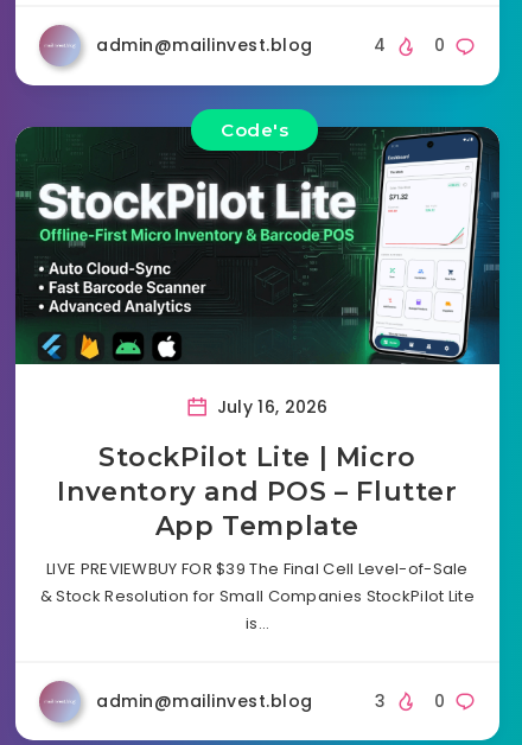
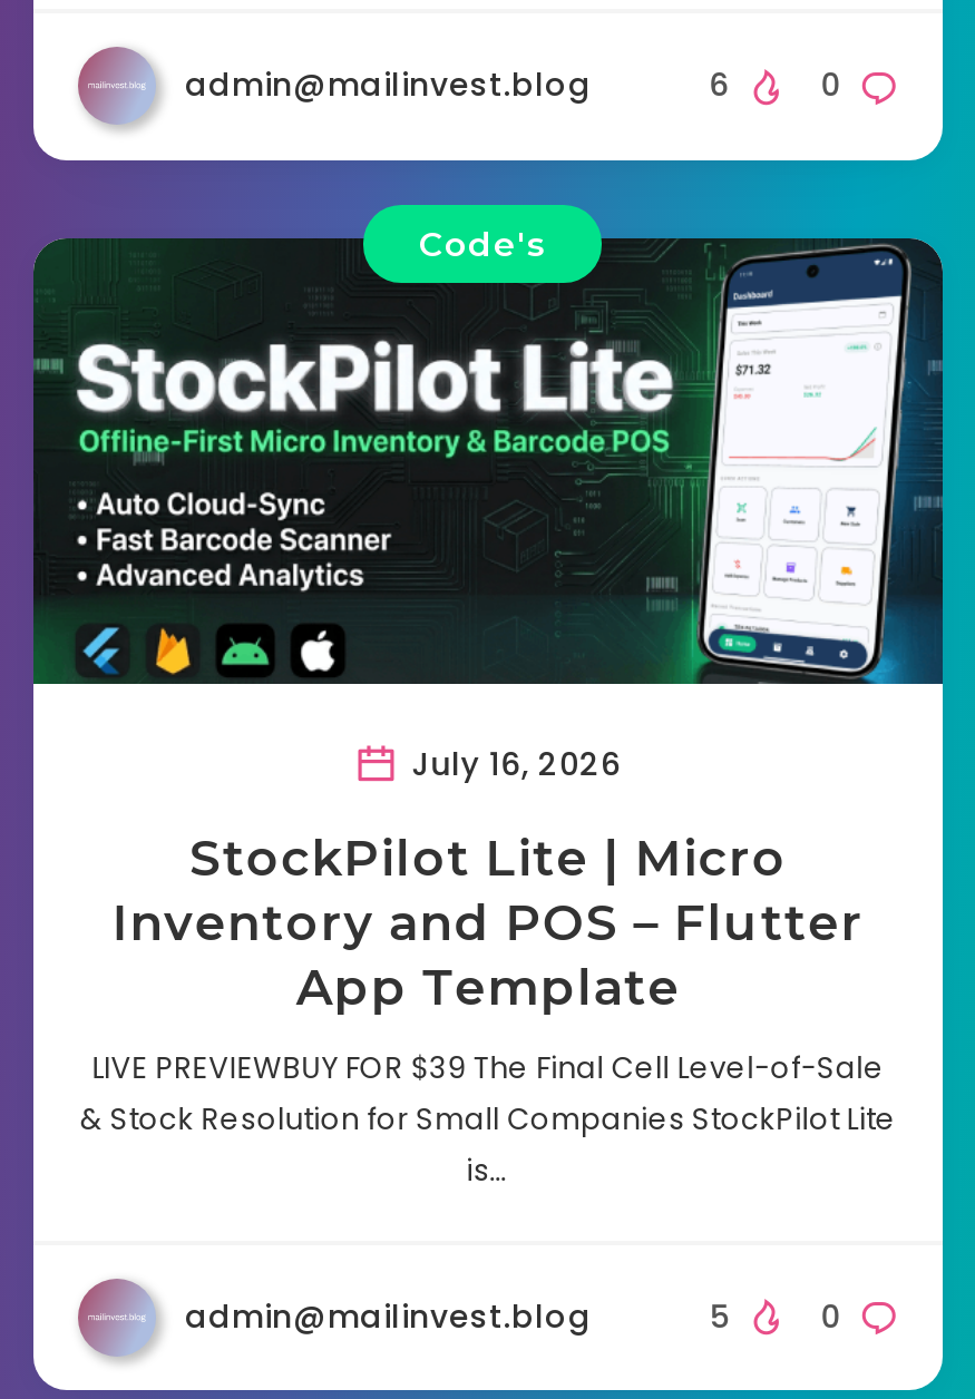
[374,33,445,57] 4 0 -> [709,63,841,107] 6 0
[375,689,445,713] 3 0 -> [709,1294,841,1338] 5 0

